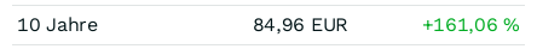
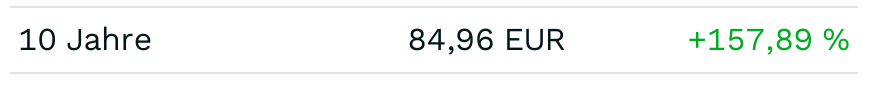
[422,13,520,36] +161,06% -> [687,20,850,58] +157,89%

